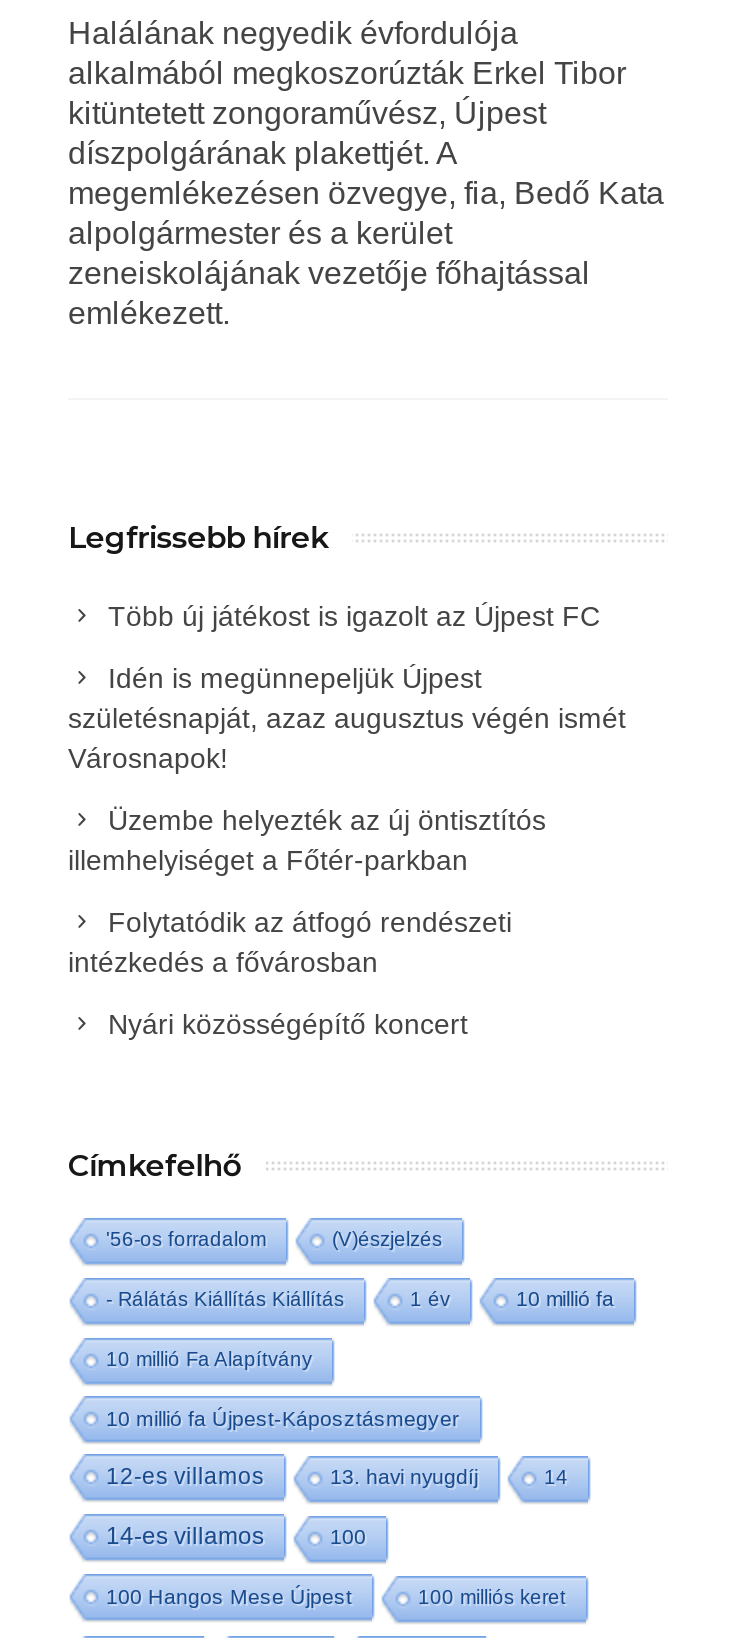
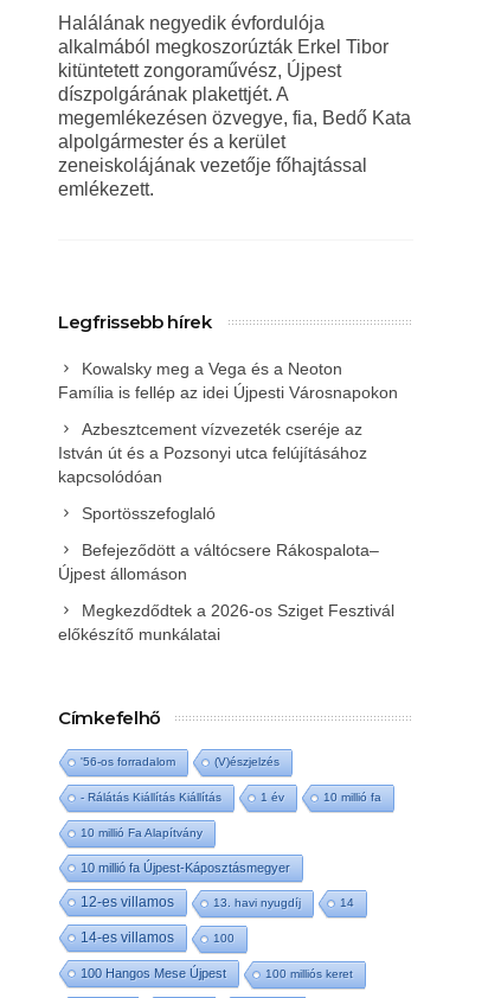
[108,600,600,632] Több új játékost is igazolt az Újpest FC -> [58,359,398,402] Kowalsky meg a Vega és a Neoton | Família is fellép az idei Újpesti Városnapokon
[68,662,626,774] Idén is megünnepeljük Újpest | születésnapját, azaz augusztus végén ismét | Városnapok! -> [58,420,367,486] Azbesztcement vízvezeték cseréje az | István út és a Pozsonyi utca felújításához | kapcsolódóan
[68,804,546,876] Üzembe helyezték az új öntisztítós | illemhelyiséget a Főtér-parkban -> [82,504,216,523] Sportösszefoglaló
[68,906,512,978] Folytatódik az átfogó rendészeti | intézkedés a fővárosban -> [58,540,379,583] Befejeződött a váltócsere Rákospalota– | Újpest állomáson
[108,1008,468,1040] Nyári közösségépítő koncert -> [58,601,394,644] Megkezdődtek a 2026-os Sziget Fesztivál | előkészítő munkálatai

